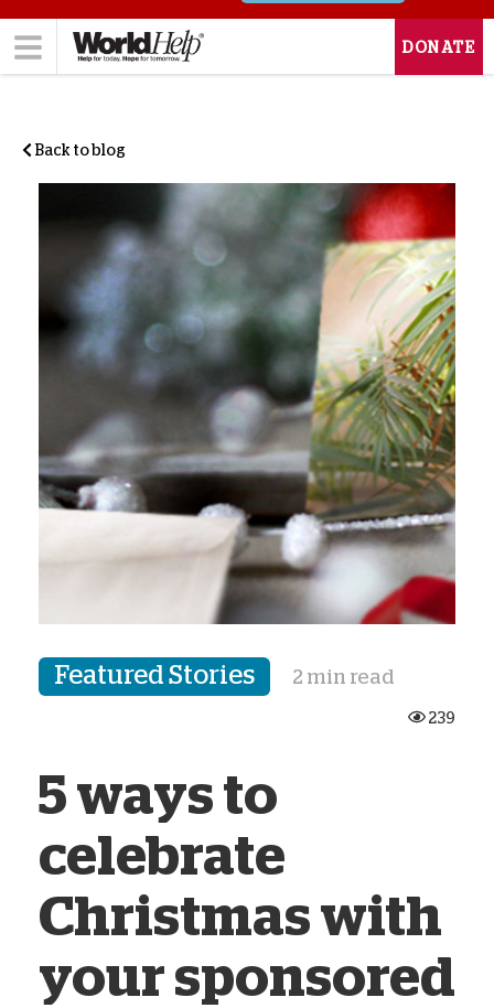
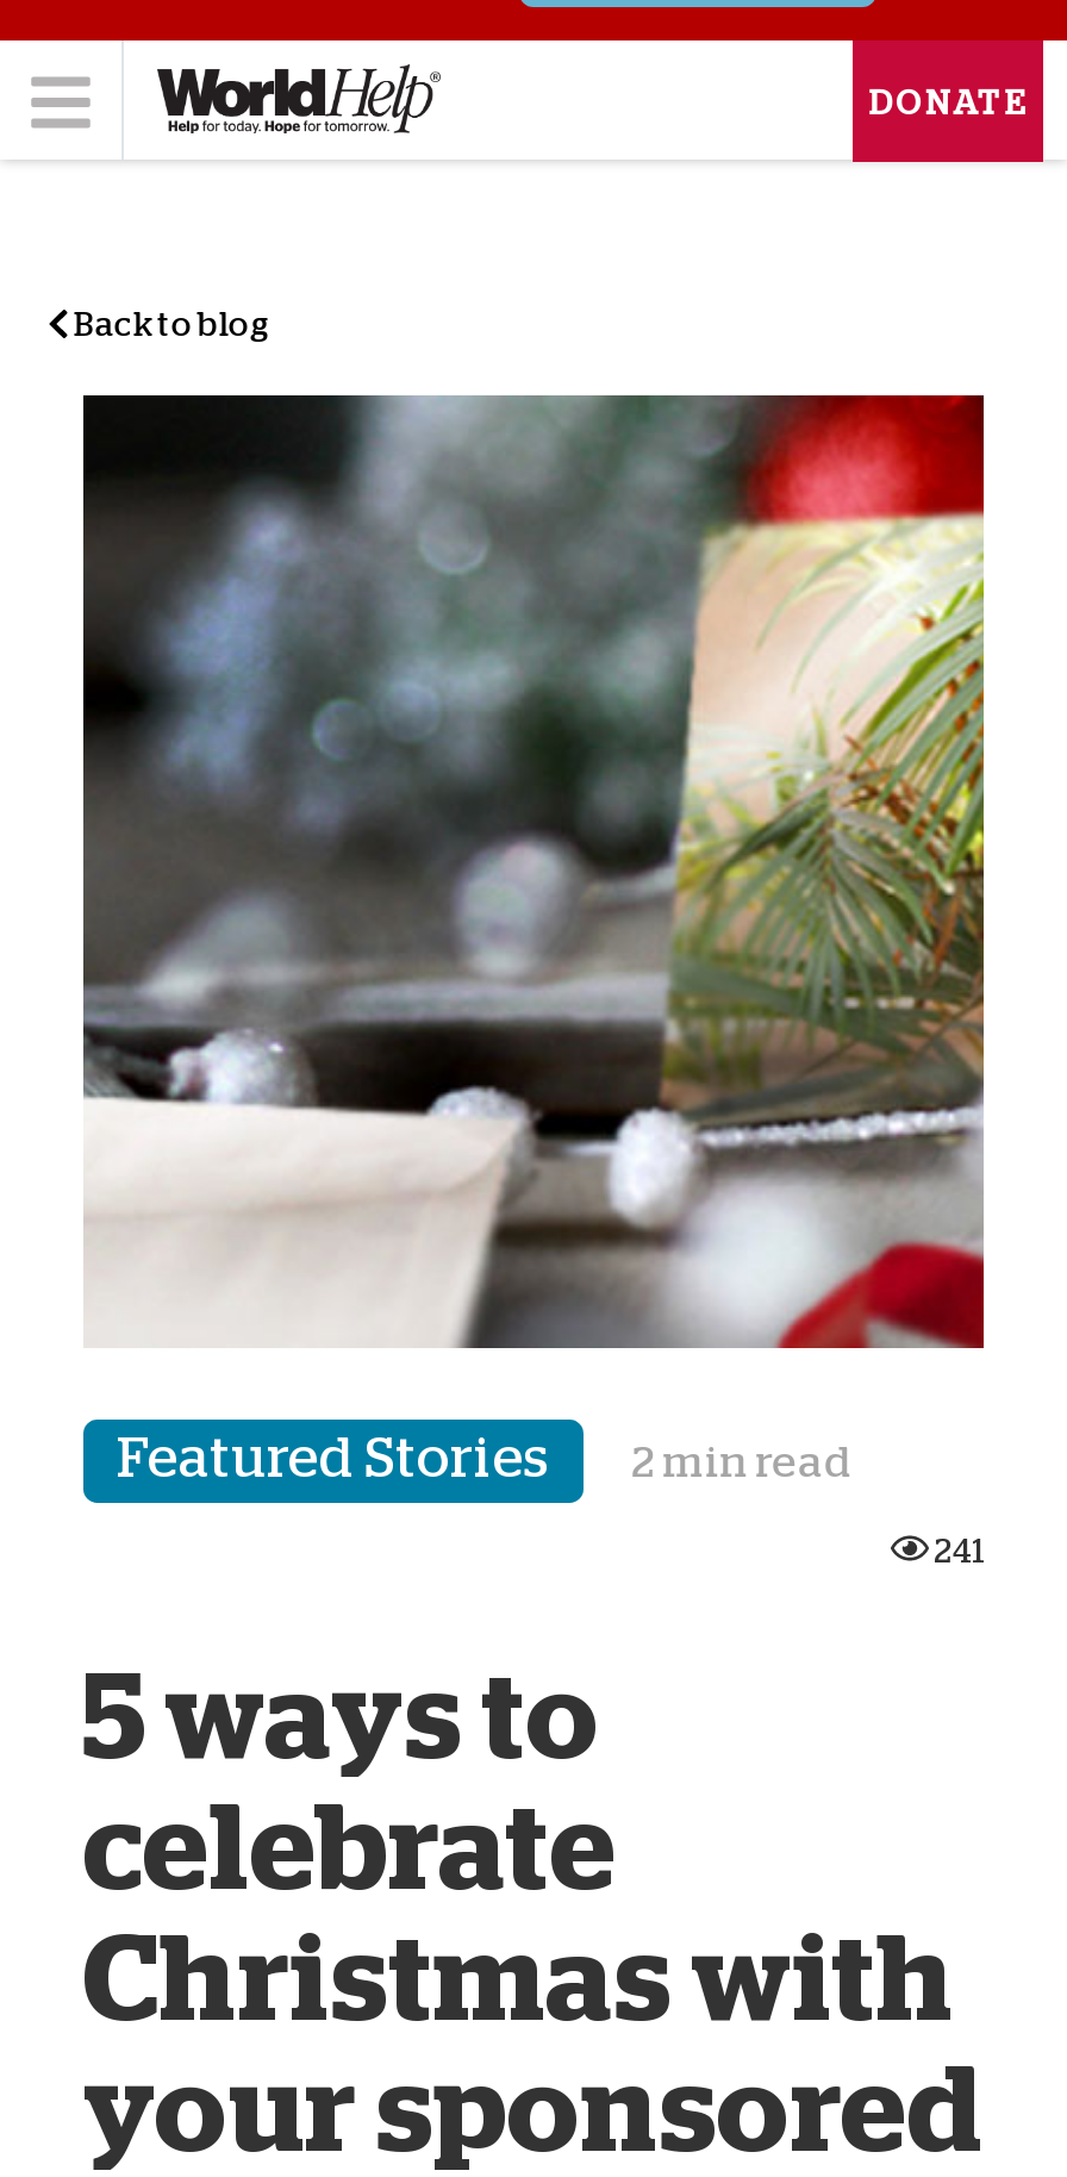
[426,710,455,725] 239 -> [929,1533,984,1567] 241

